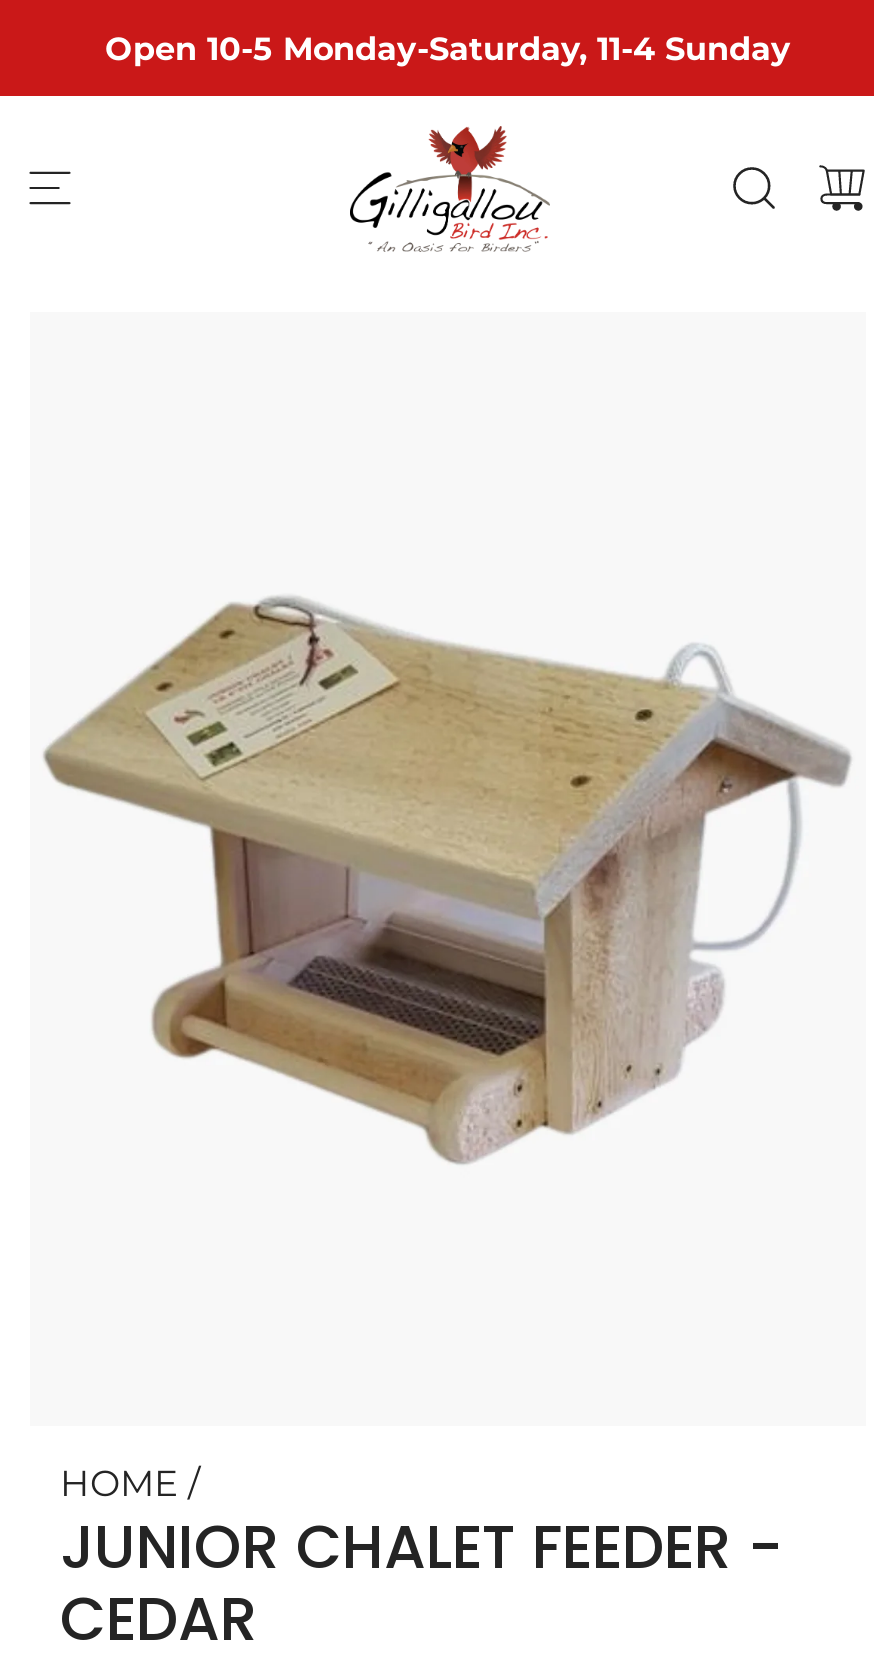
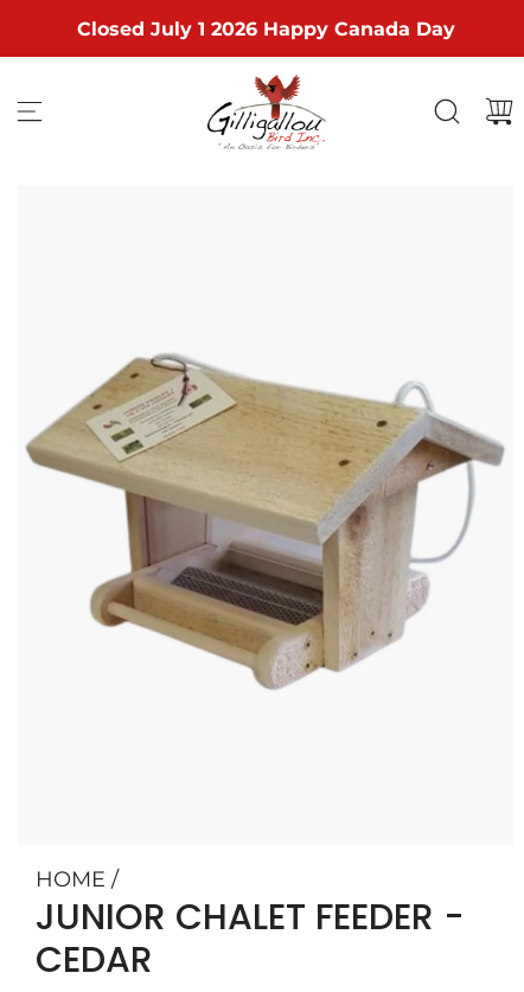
[105,30,791,68] Open 10-5 Monday-Saturday, 11-4 Sunday -> [76,18,455,40] Closed July 1 2026 Happy Canada Day

